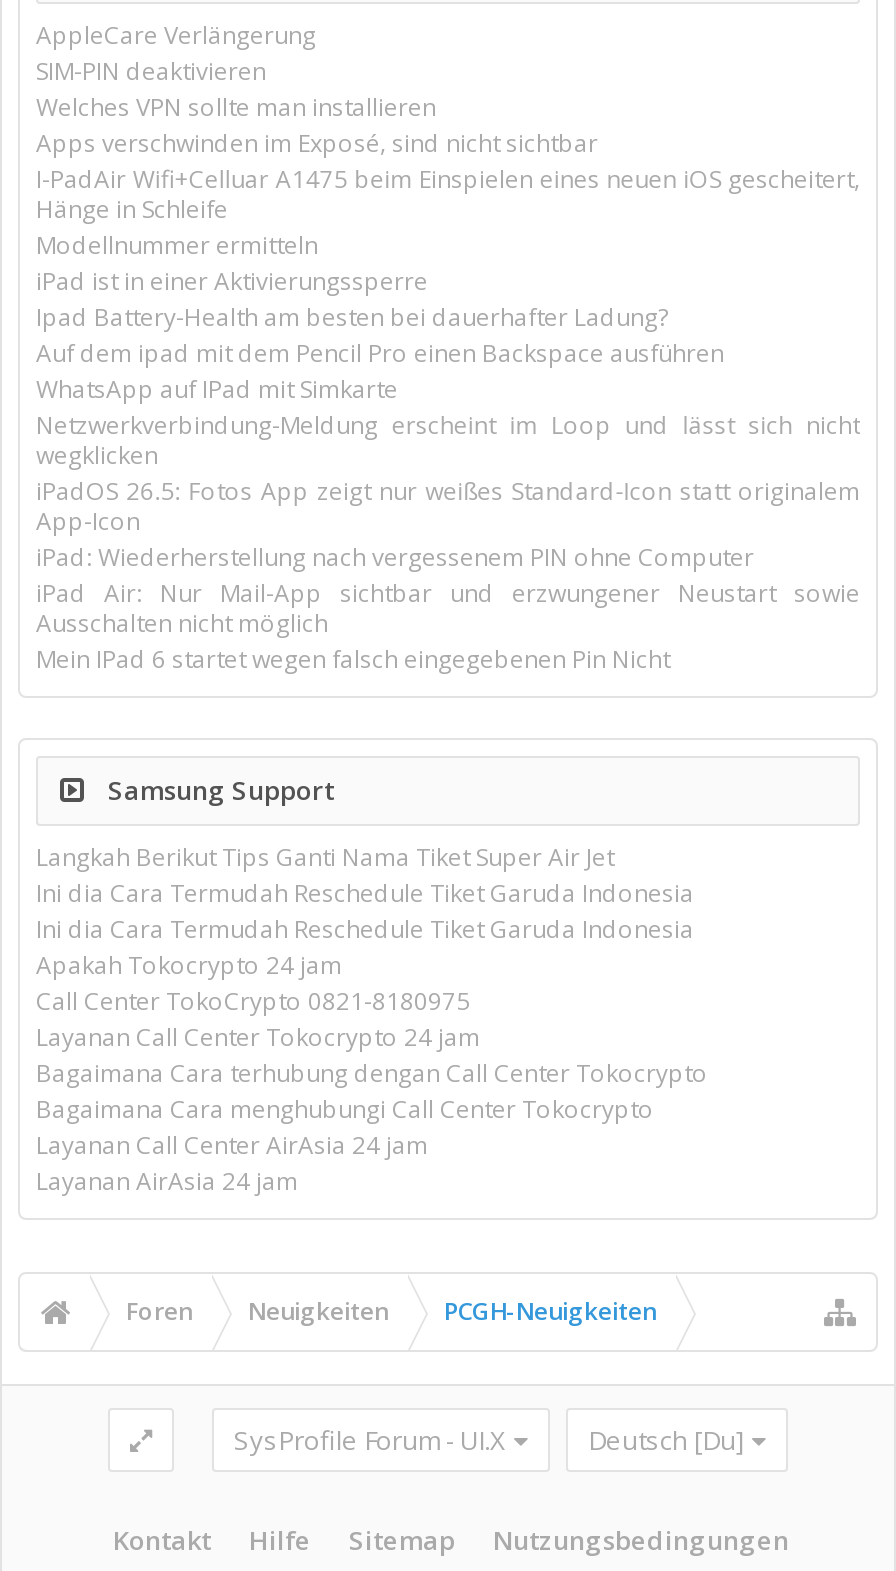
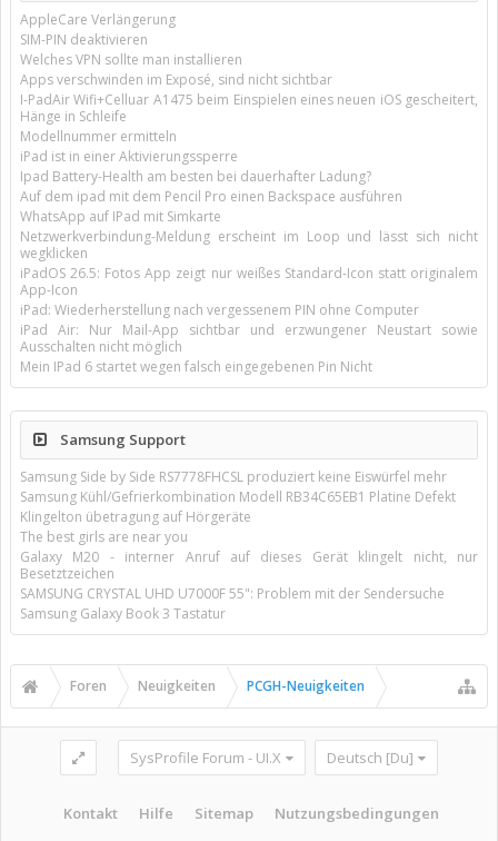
[36,840,708,1198] Langkah Berikut Tips Ganti Nama Tiket Super Air Jet | Ini dia Cara Termudah Reschedule Tiket Garuda Indonesia | Ini dia Cara Termudah Reschedule Tiket Garuda Indonesia | Apakah Tokocrypto 24 jam | Call Center TokoCrypto 0821-8180975 | Layanan Call Center Tokocrypto 24 jam | Bagaimana Cara terhubung dengan Call Center Tokocrypto | Bagaimana Cara menghubungi Call Center Tokocrypto | Layanan Call Center AirAsia 24 jam | Layanan AirAsia 24 jam -> [20,467,478,623] Samsung Side by Side RS7778FHCSL produziert keine Eiswürfel mehr | Samsung Kühl/Gefrierkombination Modell RB34C65EB1 Platine Defekt | Klingelton übetragung auf Hörgeräte | The best girls are near you | Galaxy M20 - interner Anruf auf dieses Gerät klingelt nicht, nur | Besetztzeichen | SAMSUNG CRYSTAL UHD U7000F 55": Problem mit der Sendersuche | Samsung Galaxy Book 3 Tastatur

